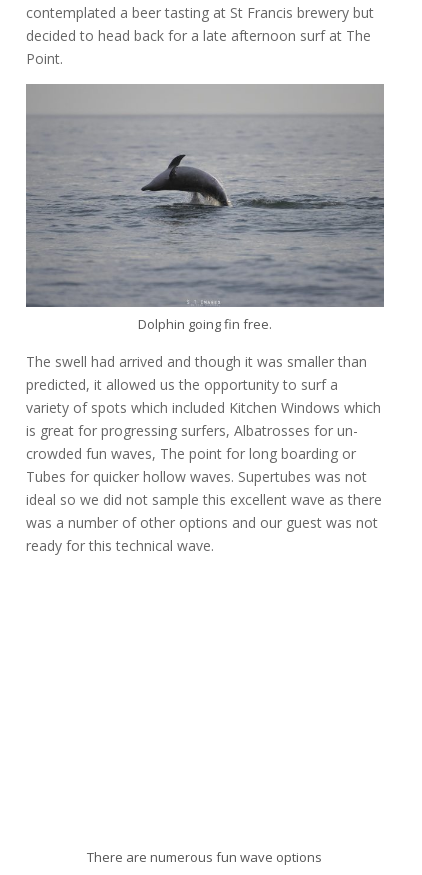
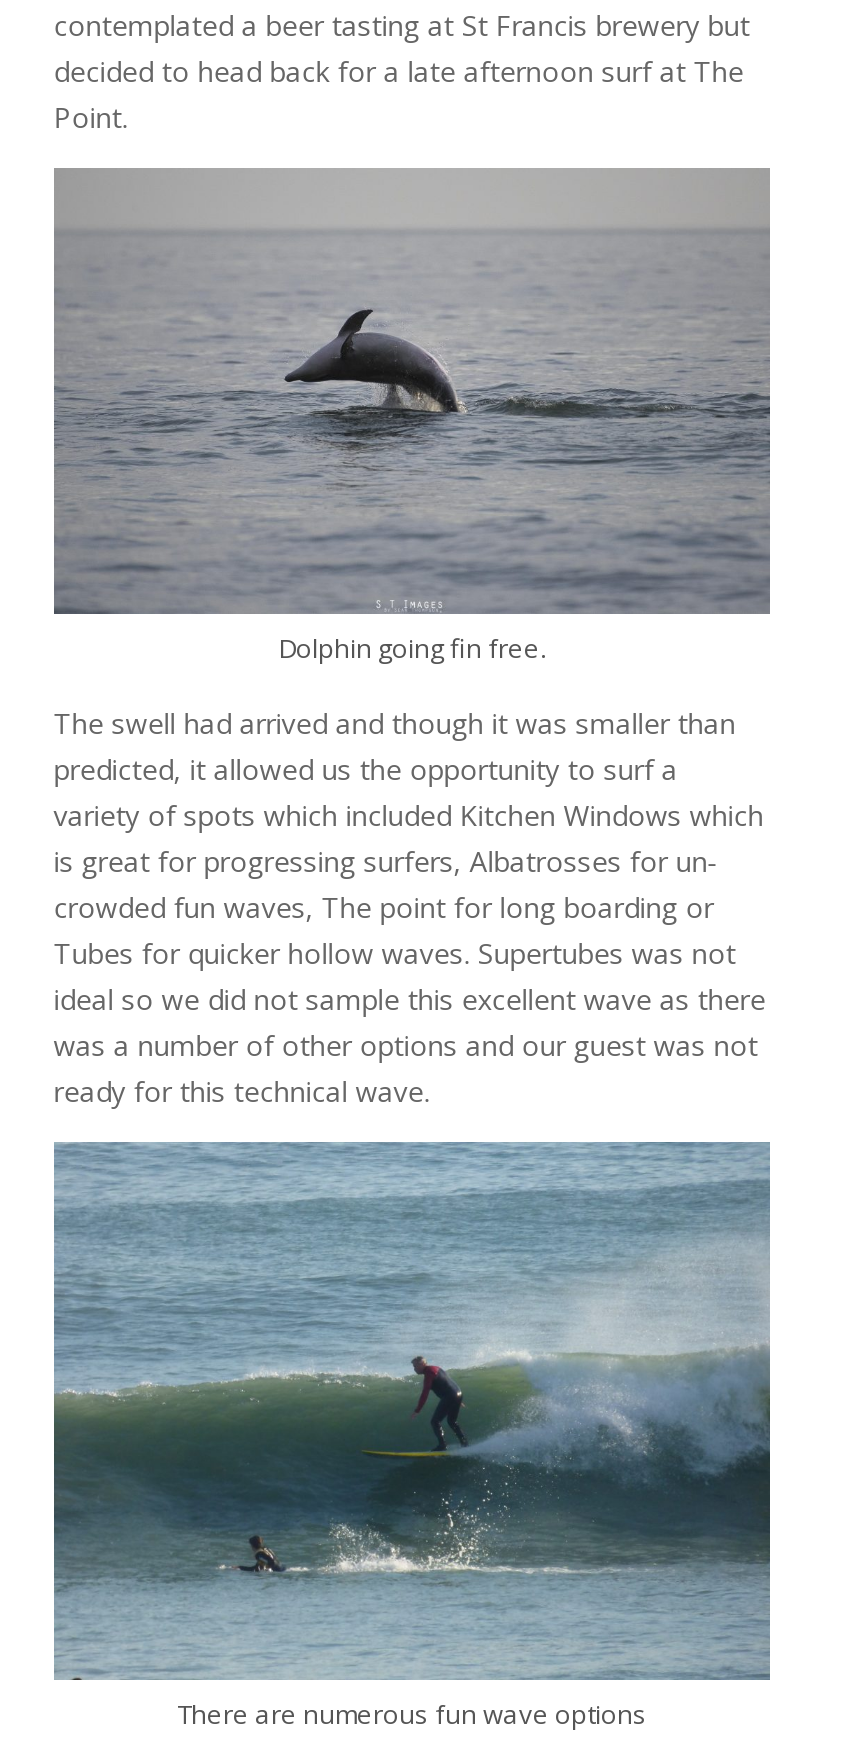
none -> [52,1140,772,1682] [image]

